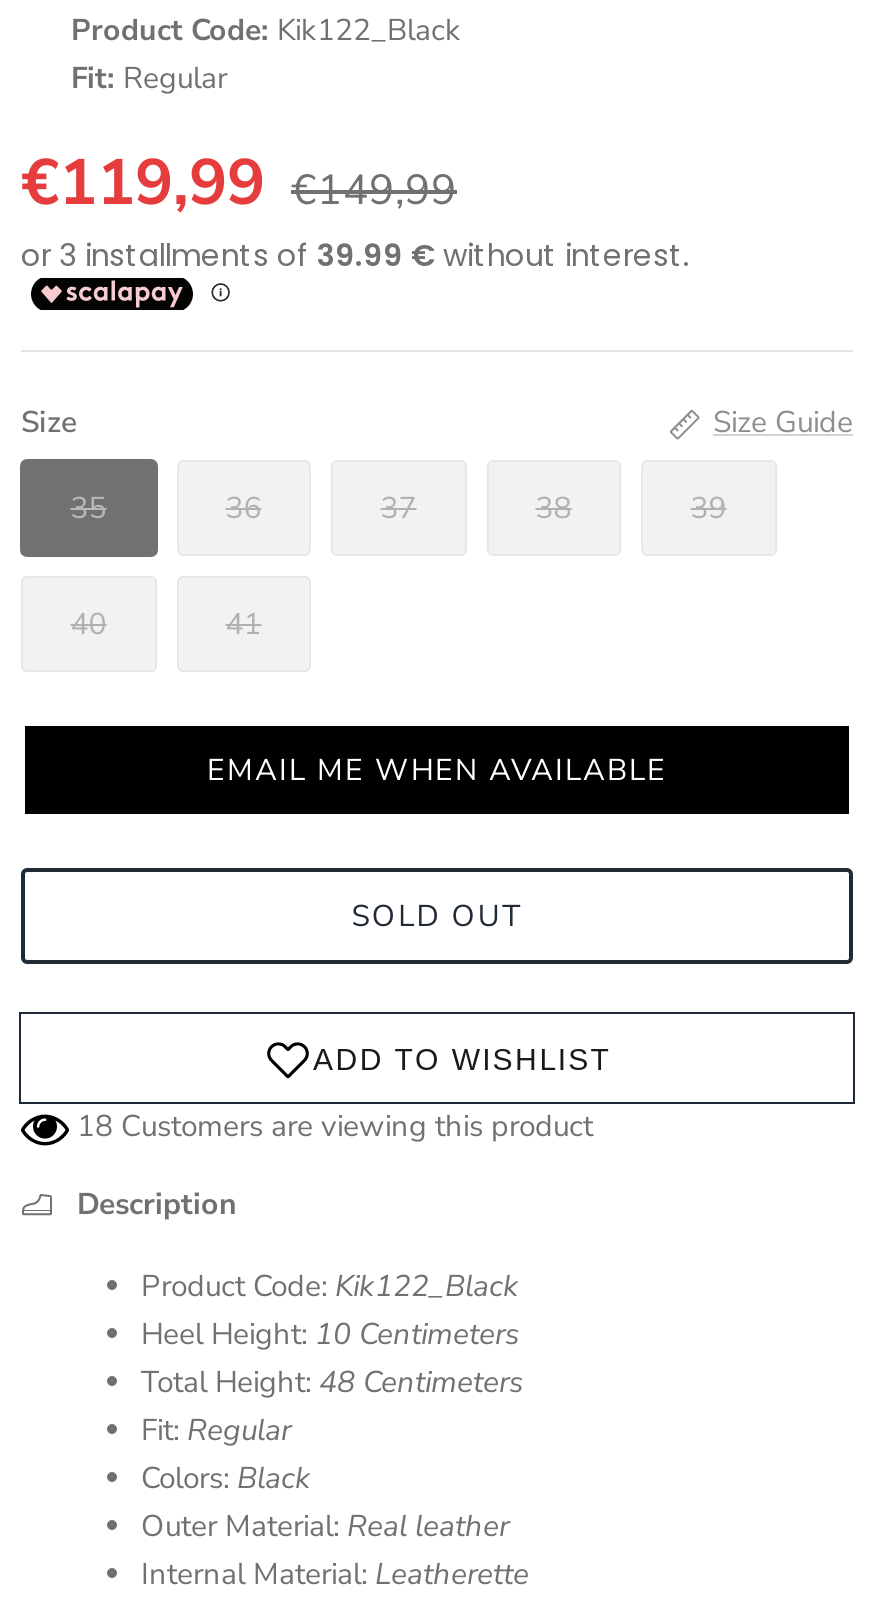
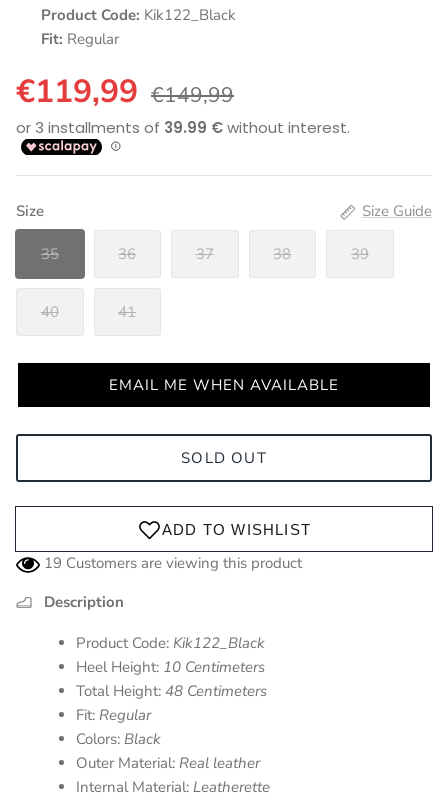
[77,1106,593,1146] 18 Customers are viewing this product -> [44,553,302,573] 19 Customers are viewing this product

